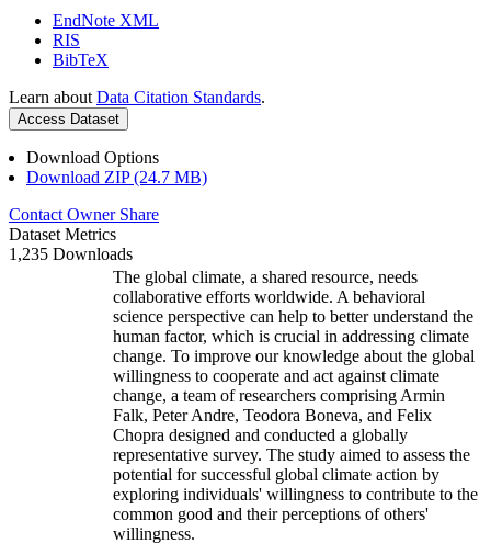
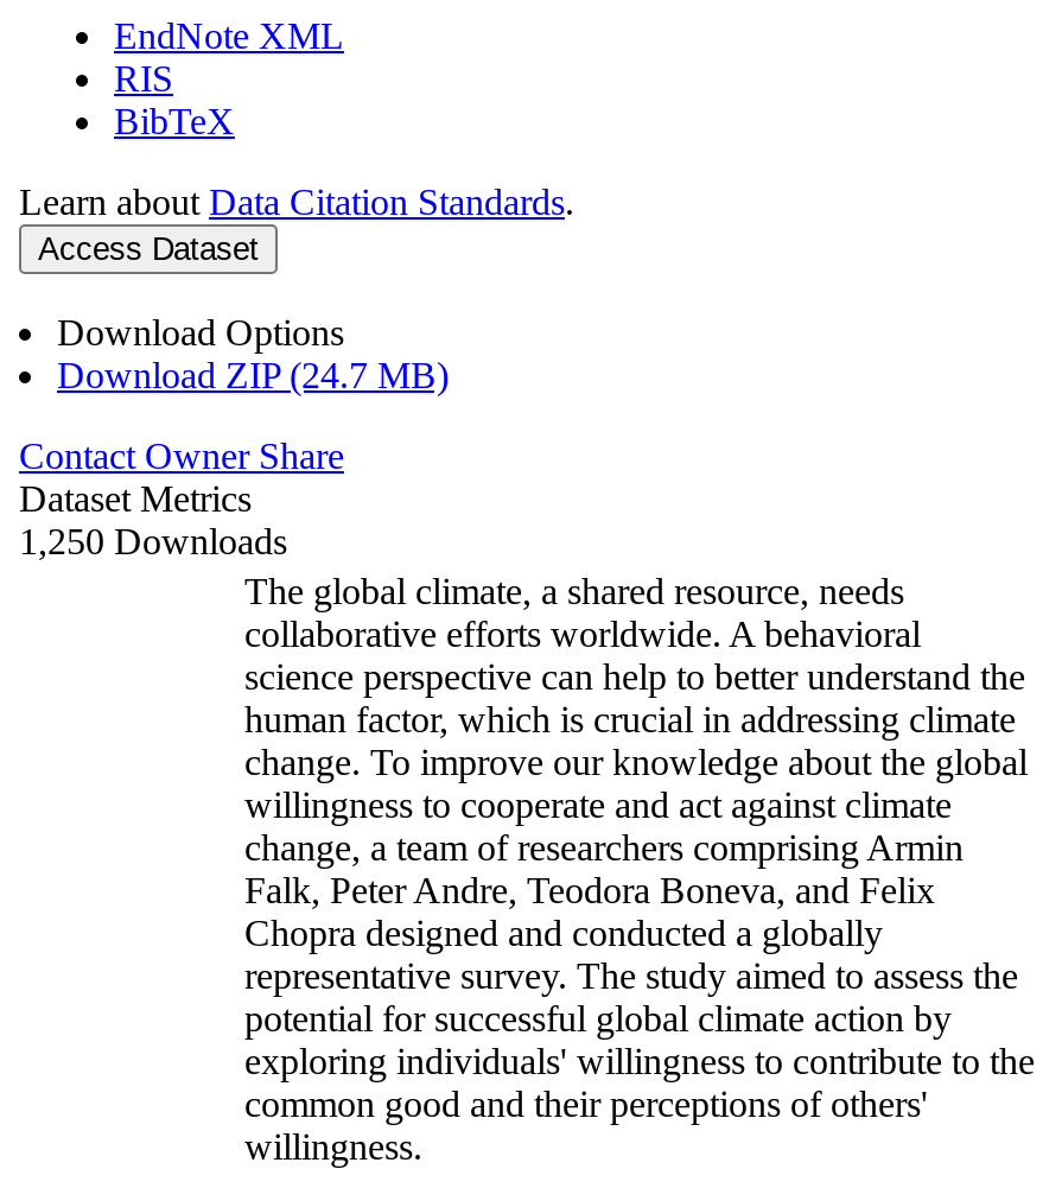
[9,245,133,264] 1,235 Downloads -> [19,522,287,562] 1,250 Downloads

